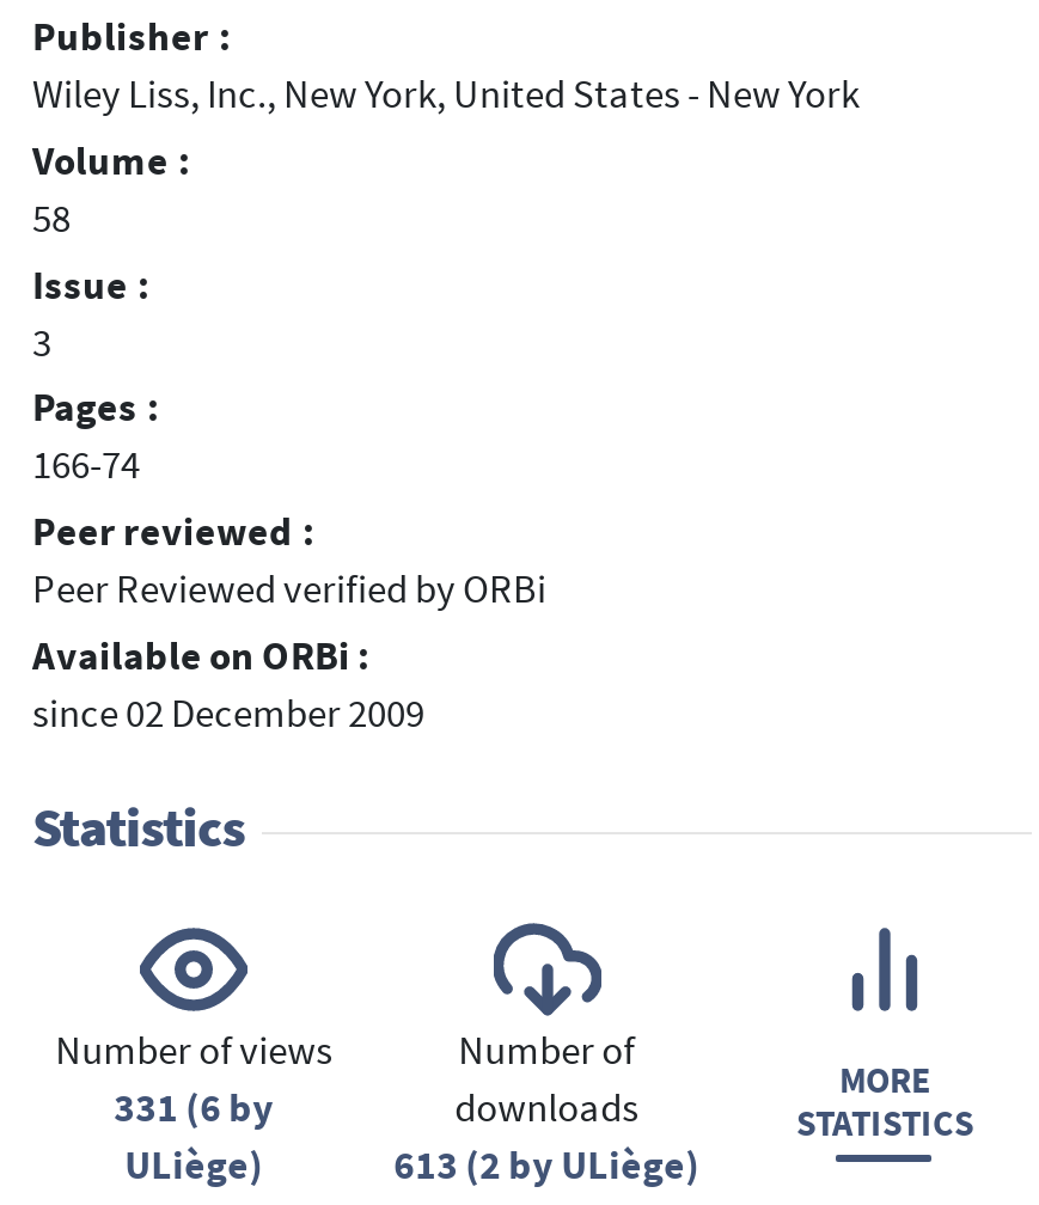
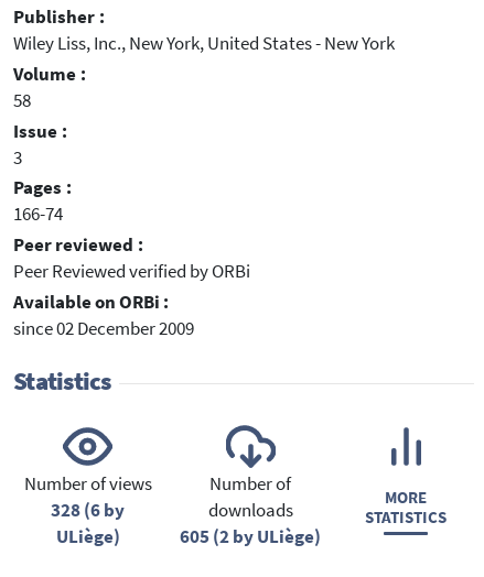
[114,1083,274,1133] 331 (6 by -> [51,499,125,522] 328 (6 by
[394,1140,700,1190] 613 (2 by ULiège) -> [180,525,321,548] 605 (2 by ULiège)

